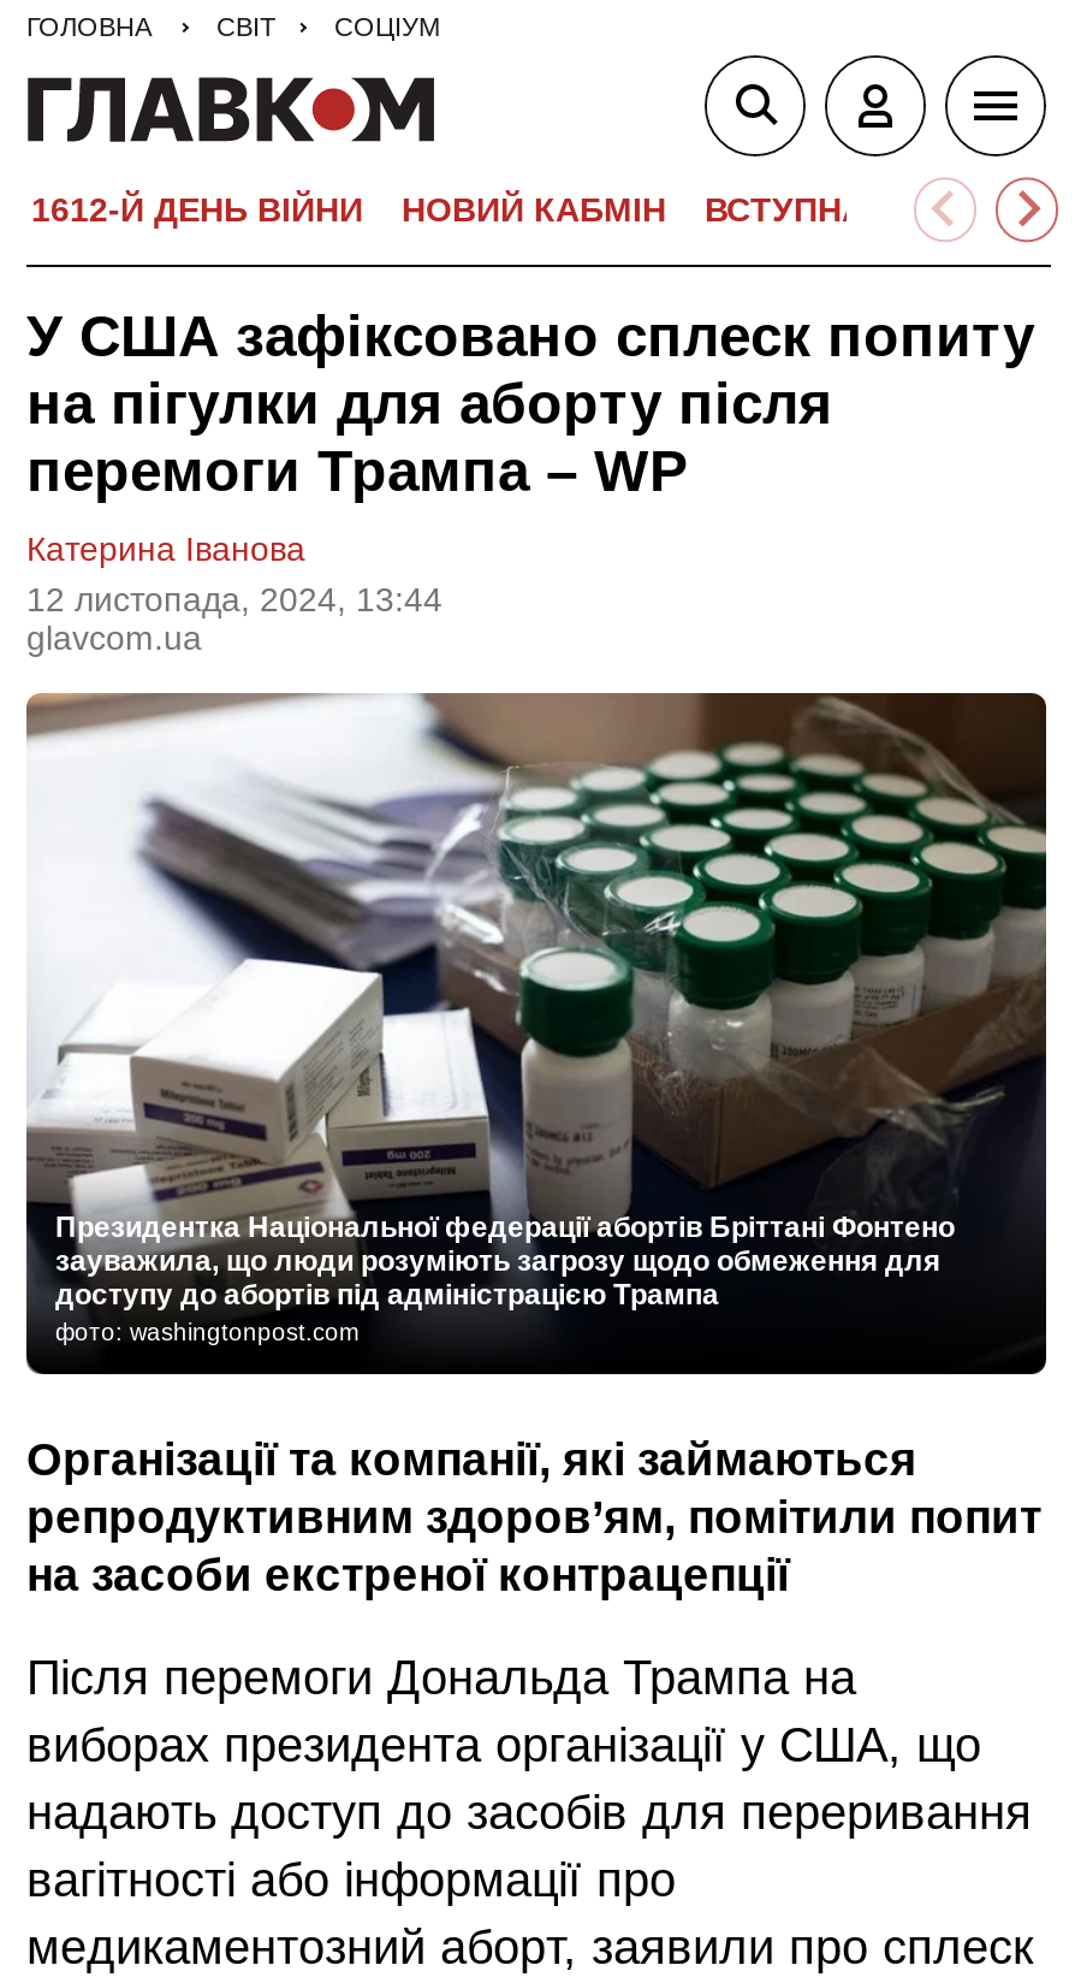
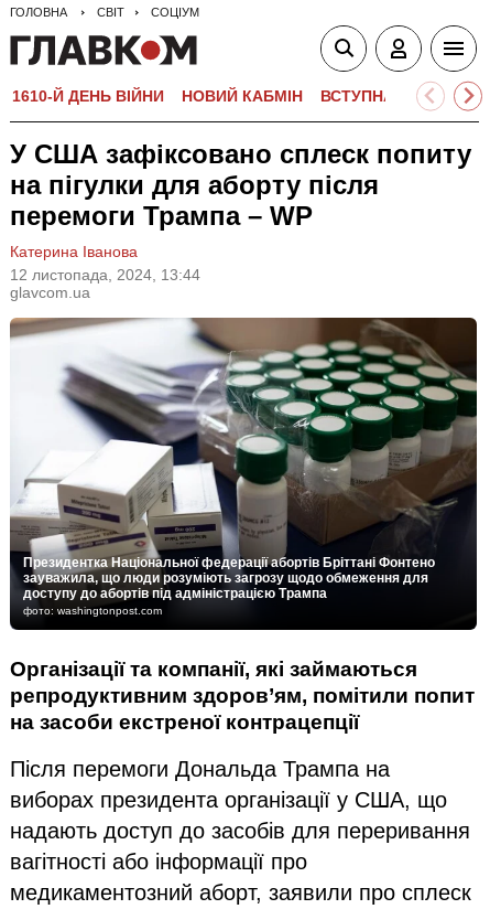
[31,190,363,229] 1612-Й ДЕНЬ ВІЙНИ -> [12,87,164,105] 1610-Й ДЕНЬ ВІЙНИ

